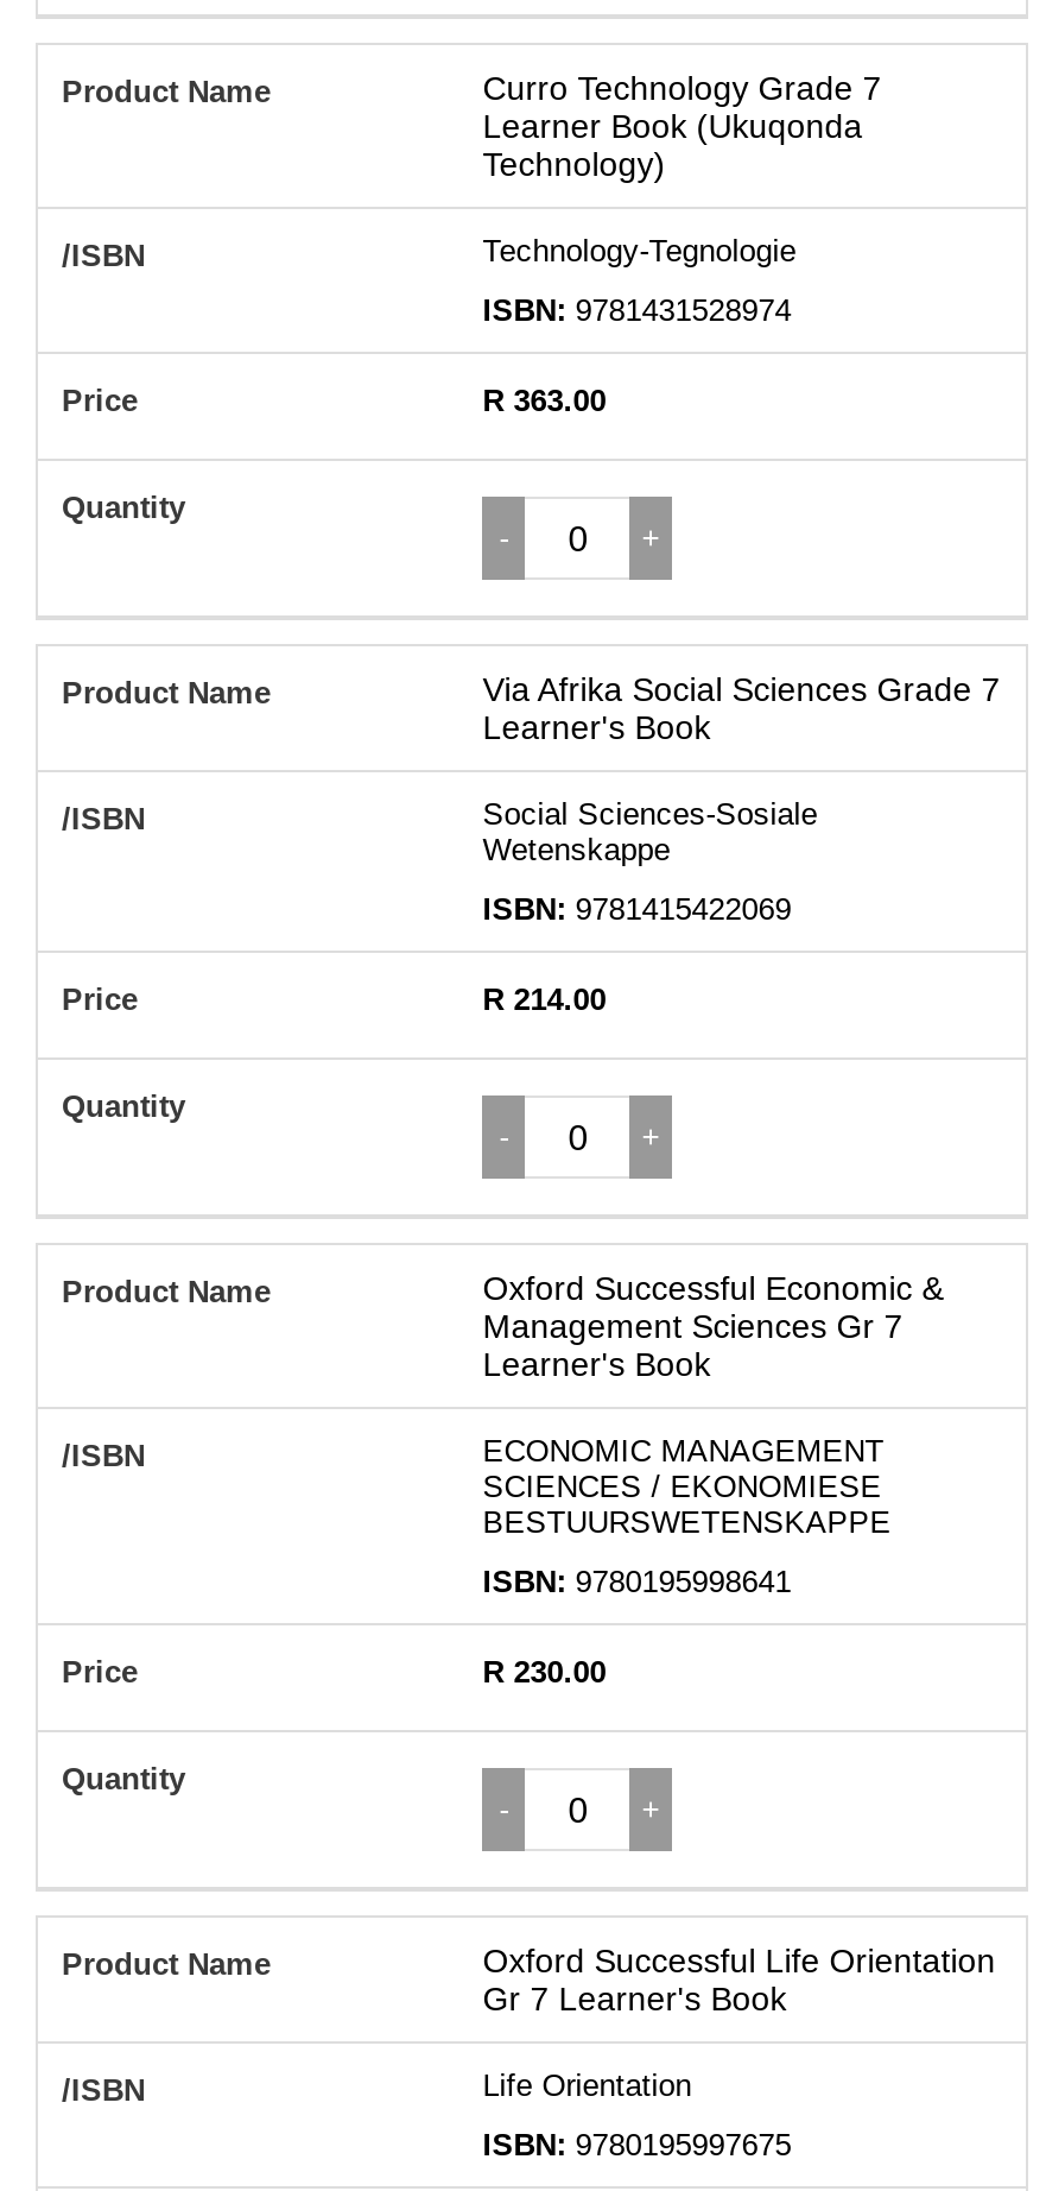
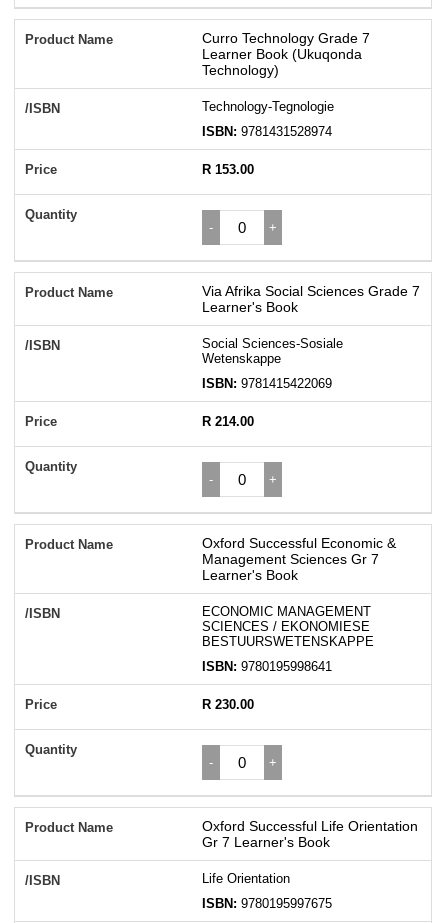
[483,381,606,417] R 363.00 -> [202,161,254,176] R 153.00

